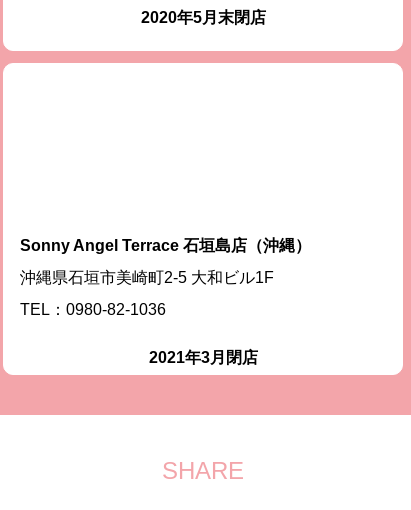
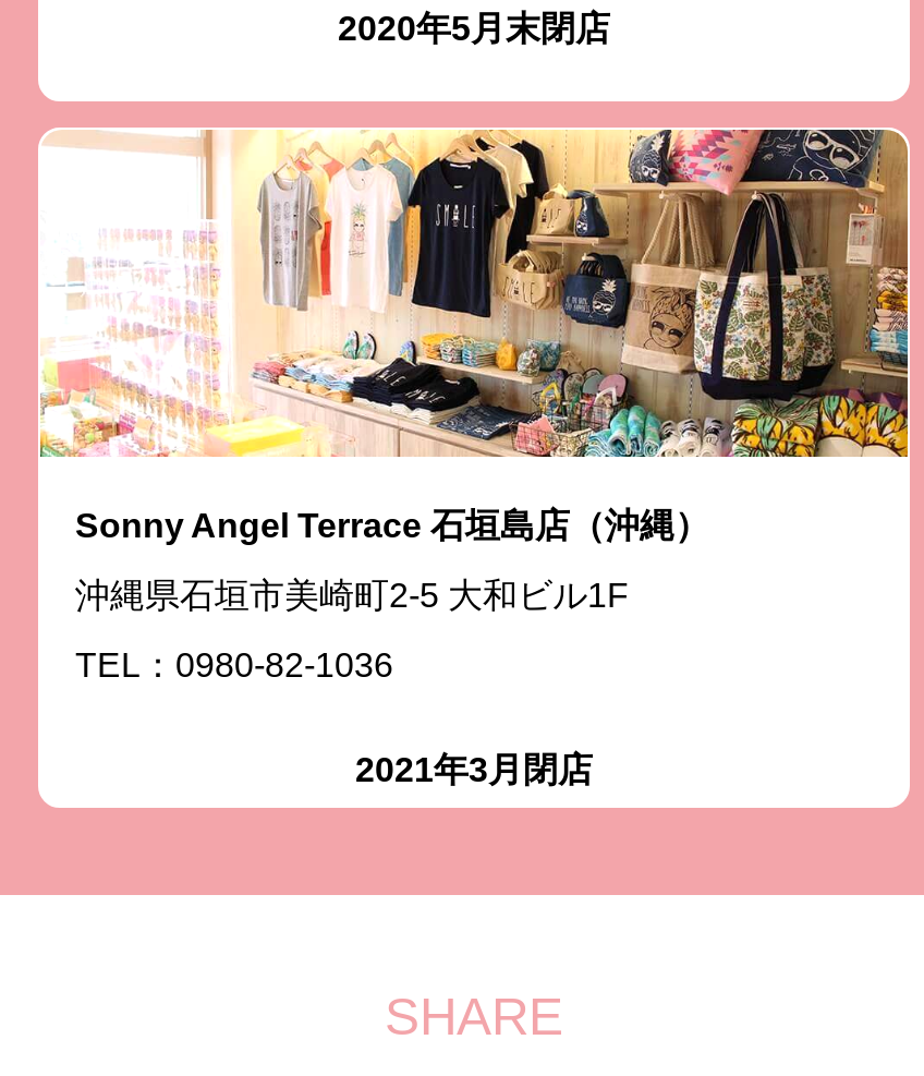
none -> [38,128,910,459] [image]

